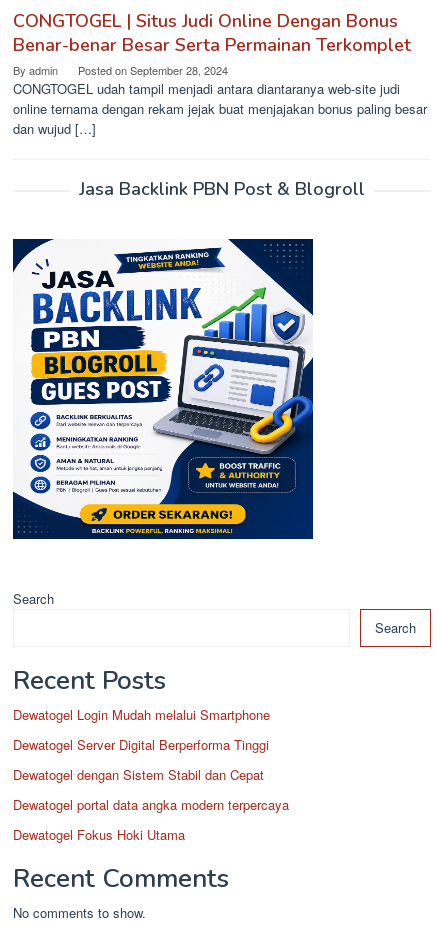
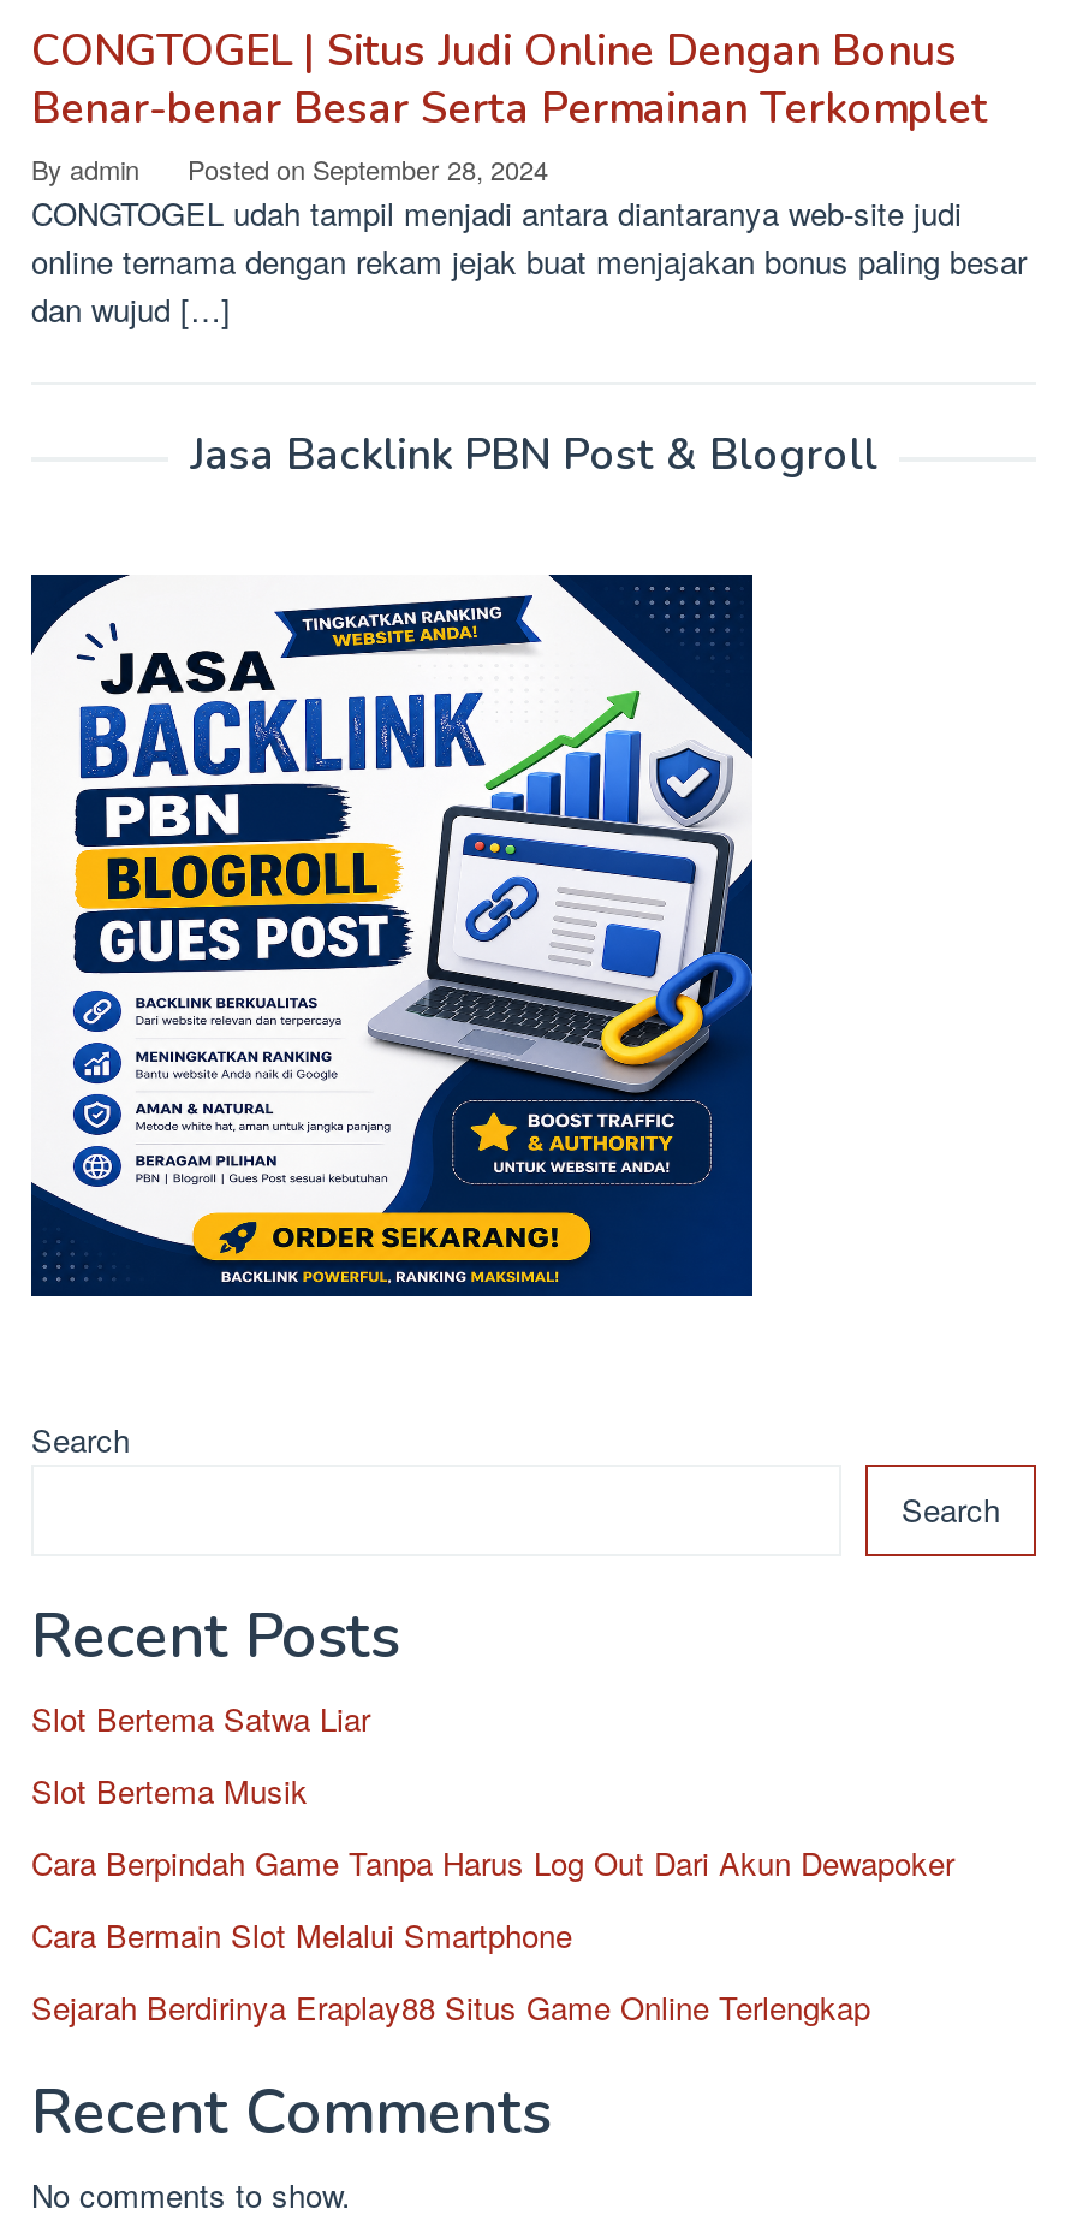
[13,705,270,724] Dewatogel Login Mudah melalui Smartphone -> [31,1695,370,1741] Slot Bertema Satwa Liar
[13,735,269,754] Dewatogel Server Digital Berperforma Tinggi -> [31,1768,308,1813] Slot Bertema Musik
[13,765,264,784] Dewatogel dengan Sistem Stabil dan Cepat -> [31,1840,954,1885] Cara Berpindah Game Tanpa Harus Log Out Dari Akun Dewapoker
[13,795,289,814] Dewatogel portal data angka modern terpercaya -> [31,1912,572,1958] Cara Bermain Slot Melalui Smartphone
[13,825,185,844] Dewatogel Fokus Hoki Utama -> [31,1984,870,2030] Sejarah Berdirinya Eraplay88 Situs Game Online Terlengkap

